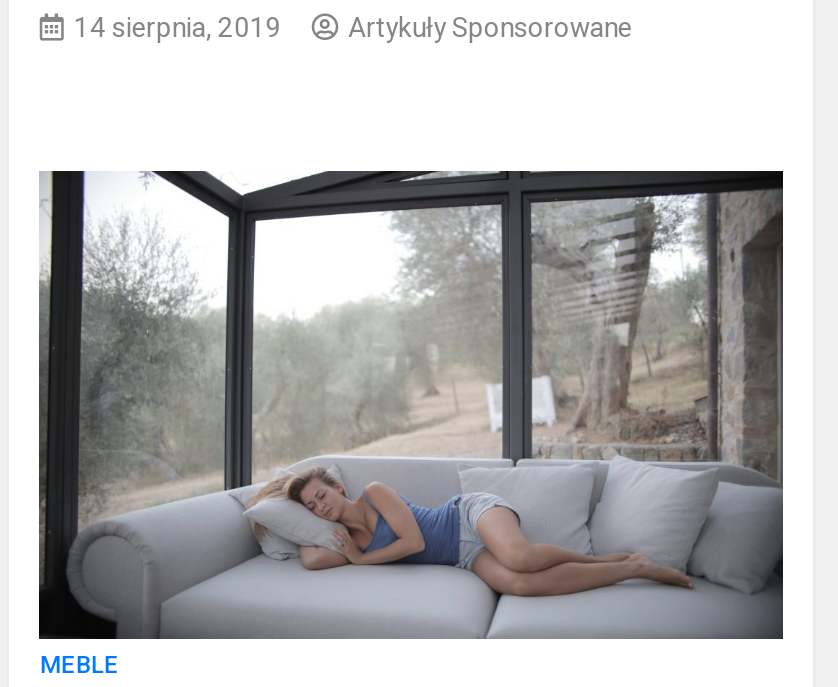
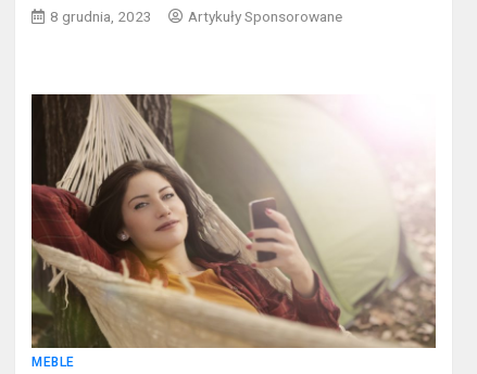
[74,10,282,42] 14 sierpnia, 2019 -> [50,7,153,24] 8 grudnia, 2023
[37,169,785,639] [image] -> [30,93,437,348] [image]

